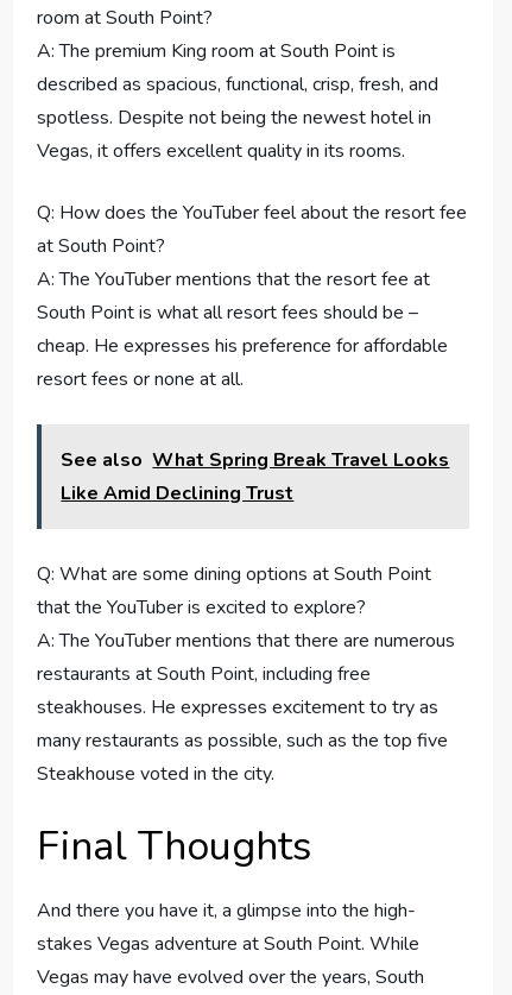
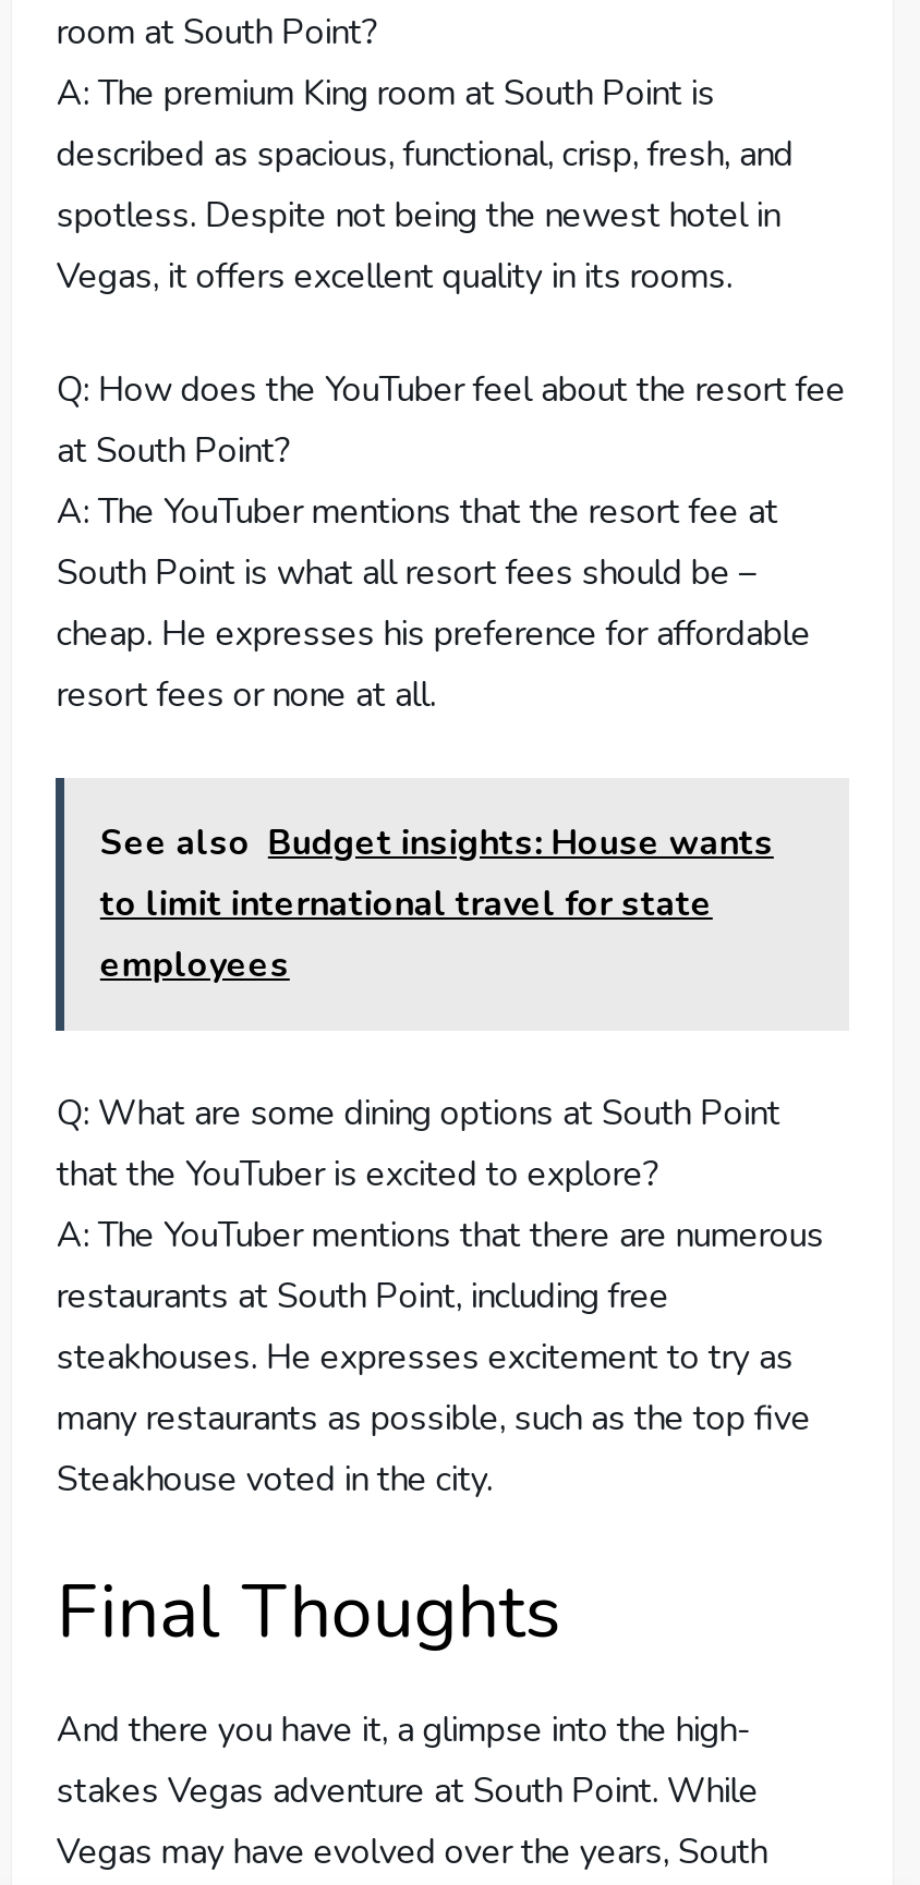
[61,447,450,507] See also What Spring Break Travel Looks | Like Amid Declining Trust -> [100,820,774,990] See also Budget insights: House wants | to limit international travel for state | employees

